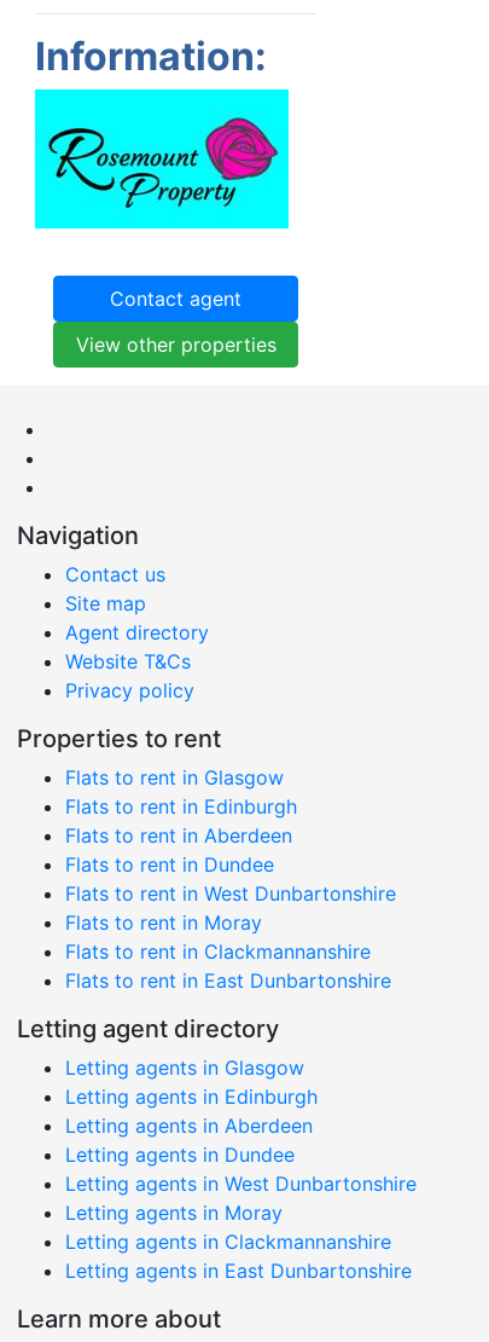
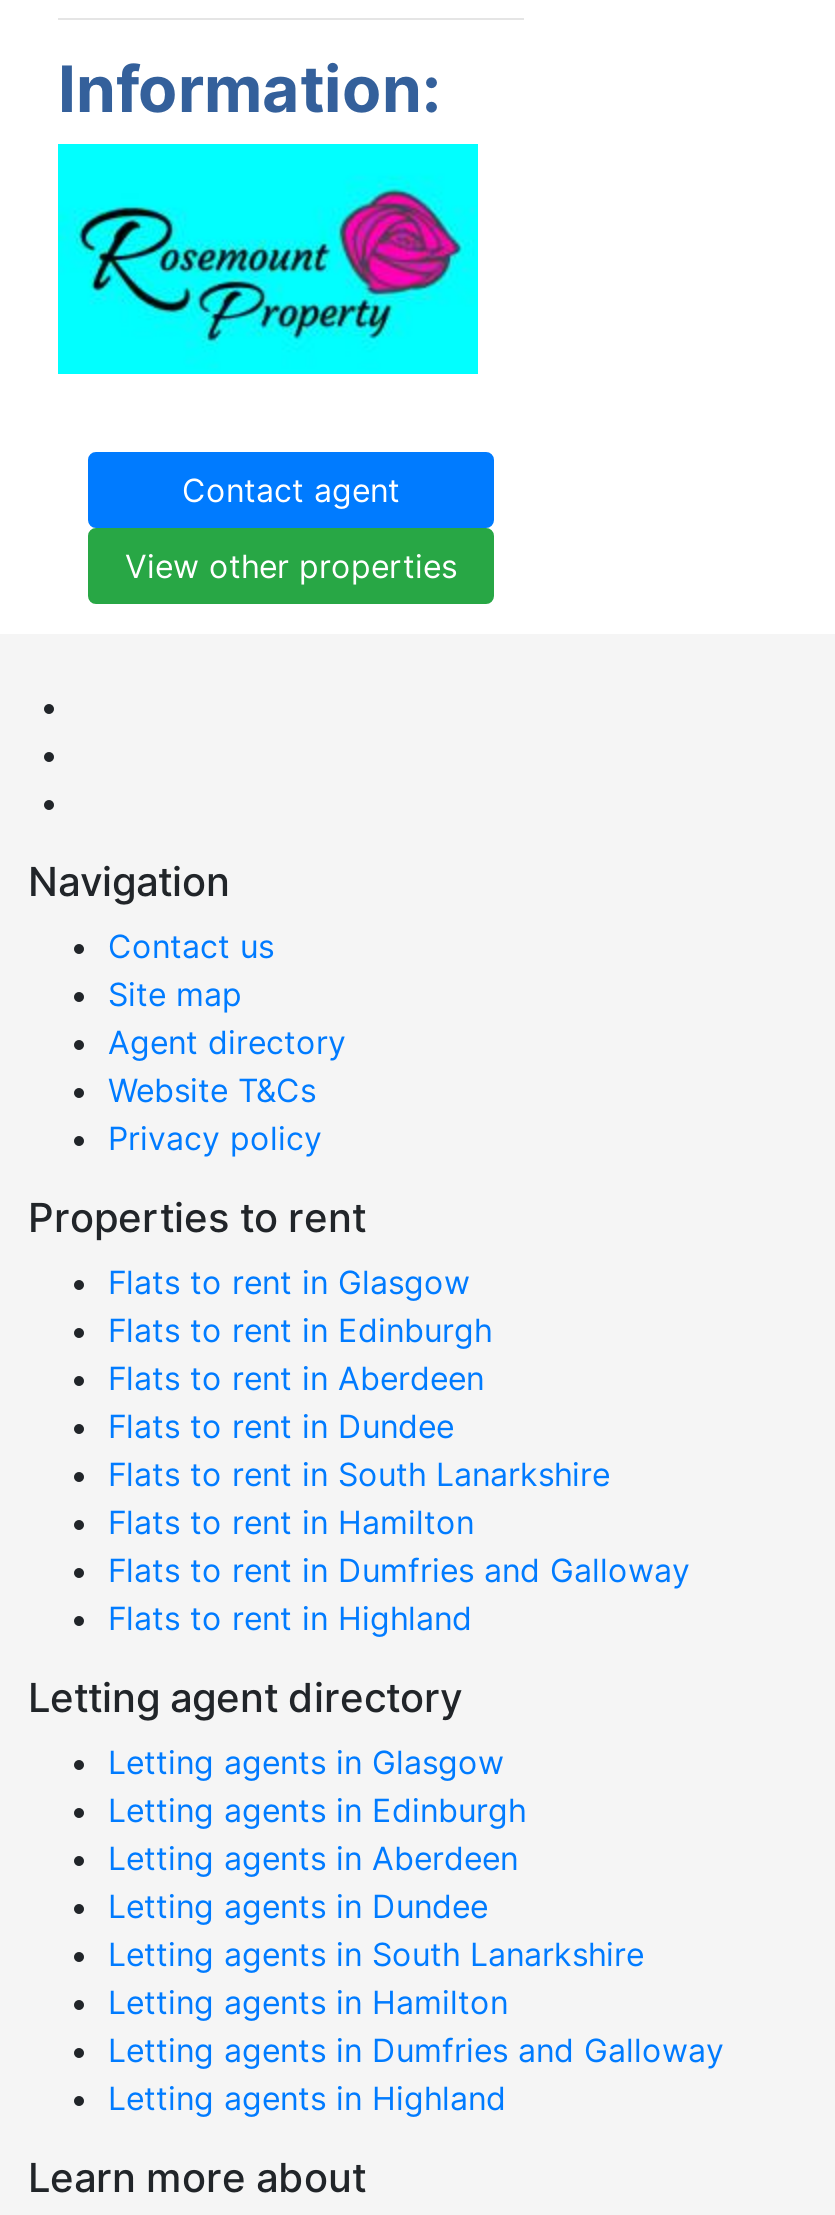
[65,881,396,992] Flats to rent in West Dunbartonshire | Flats to rent in Moray | Flats to rent in Clackmannanshire | Flats to rent in East Dunbartonshire -> [108,1453,690,1637] Flats to rent in South Lanarkshire | Flats to rent in Hamilton | Flats to rent in Dumfries and Galloway | Flats to rent in Highland
[65,1171,417,1282] Letting agents in West Dunbartonshire | Letting agents in Moray | Letting agents in Clackmannanshire | Letting agents in East Dunbartonshire -> [108,1933,724,2117] Letting agents in South Lanarkshire | Letting agents in Hamilton | Letting agents in Dumfries and Galloway | Letting agents in Highland

